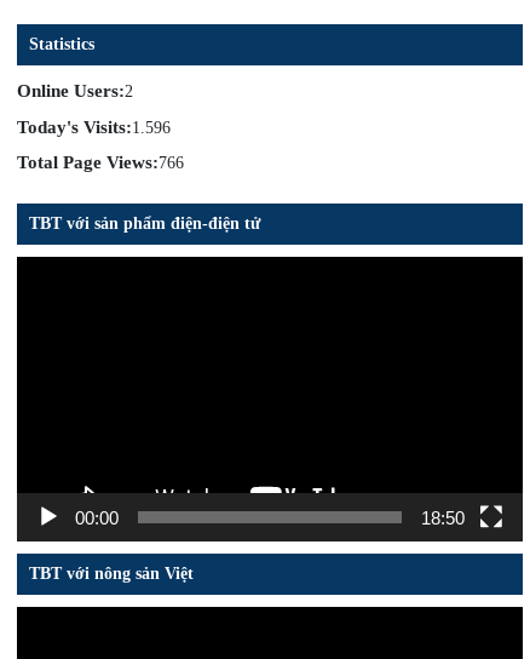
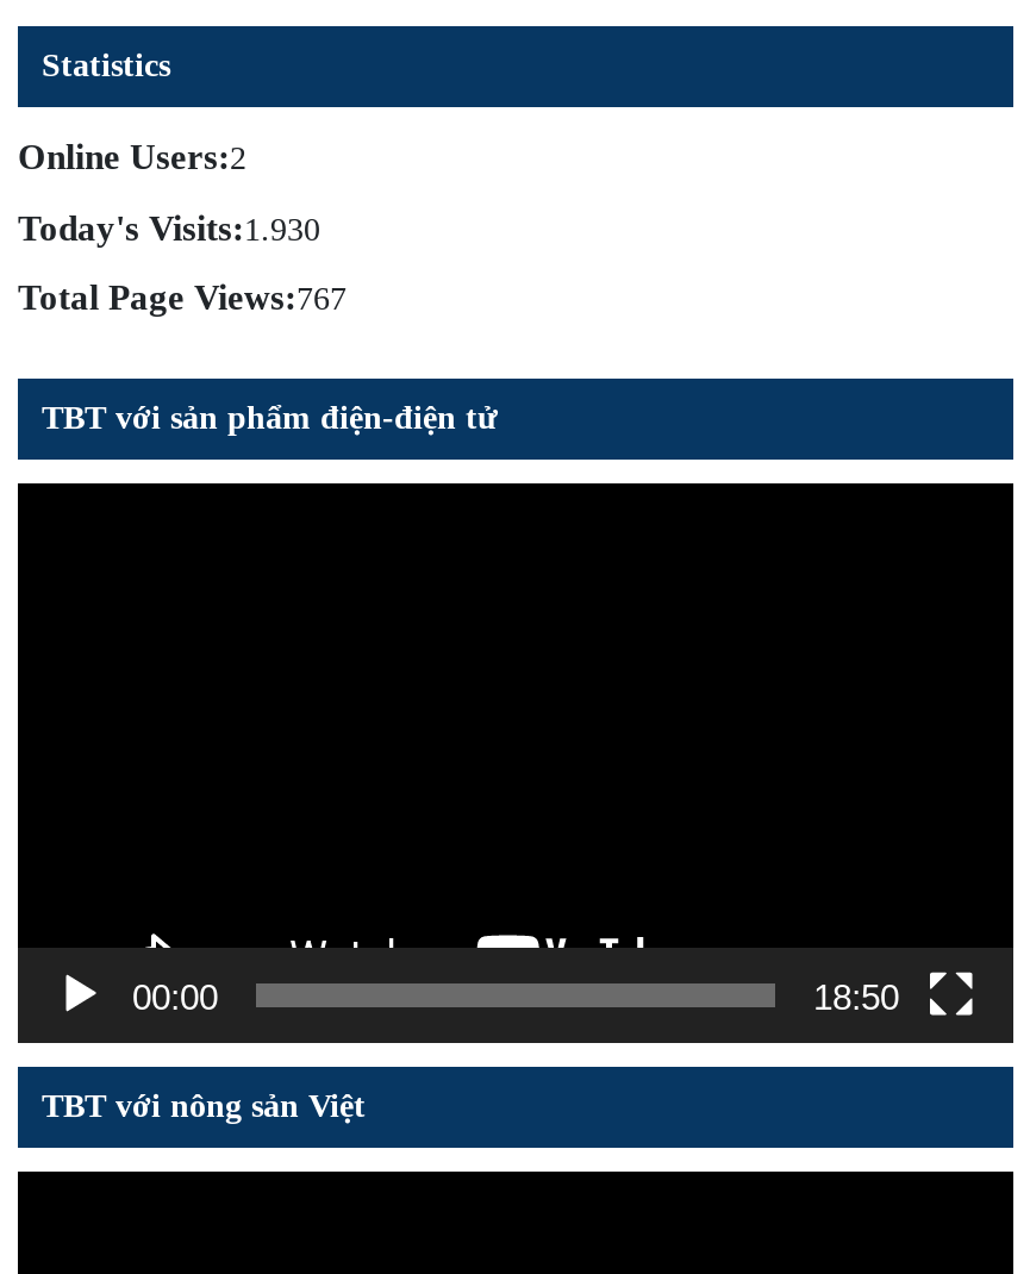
[17,117,171,136] Today's Visits:1.596 -> [18,209,320,247] Today's Visits:1.930
[17,153,184,172] Total Page Views:766 -> [18,279,347,317] Total Page Views:767

